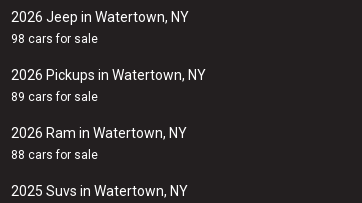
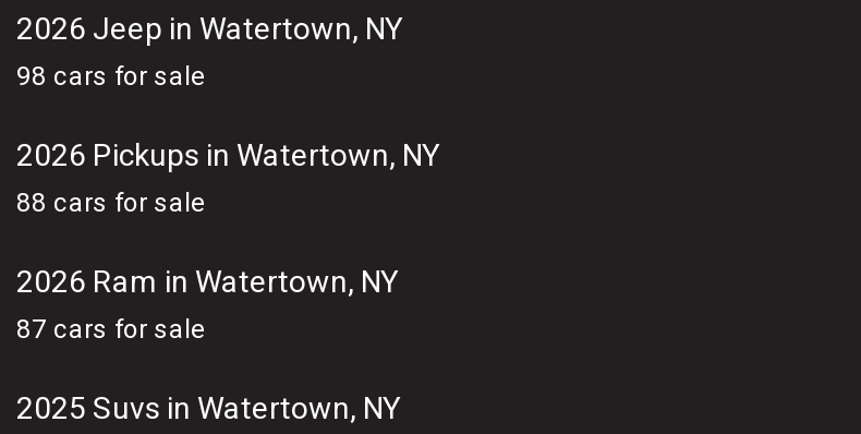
[11,90,98,104] 89 cars for sale -> [16,188,206,218] 88 cars for sale
[11,148,98,162] 88 cars for sale -> [16,314,206,345] 87 cars for sale

